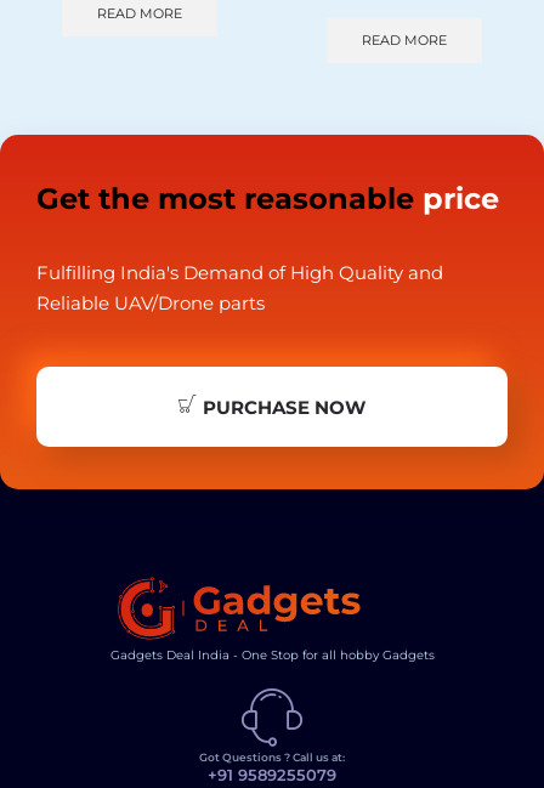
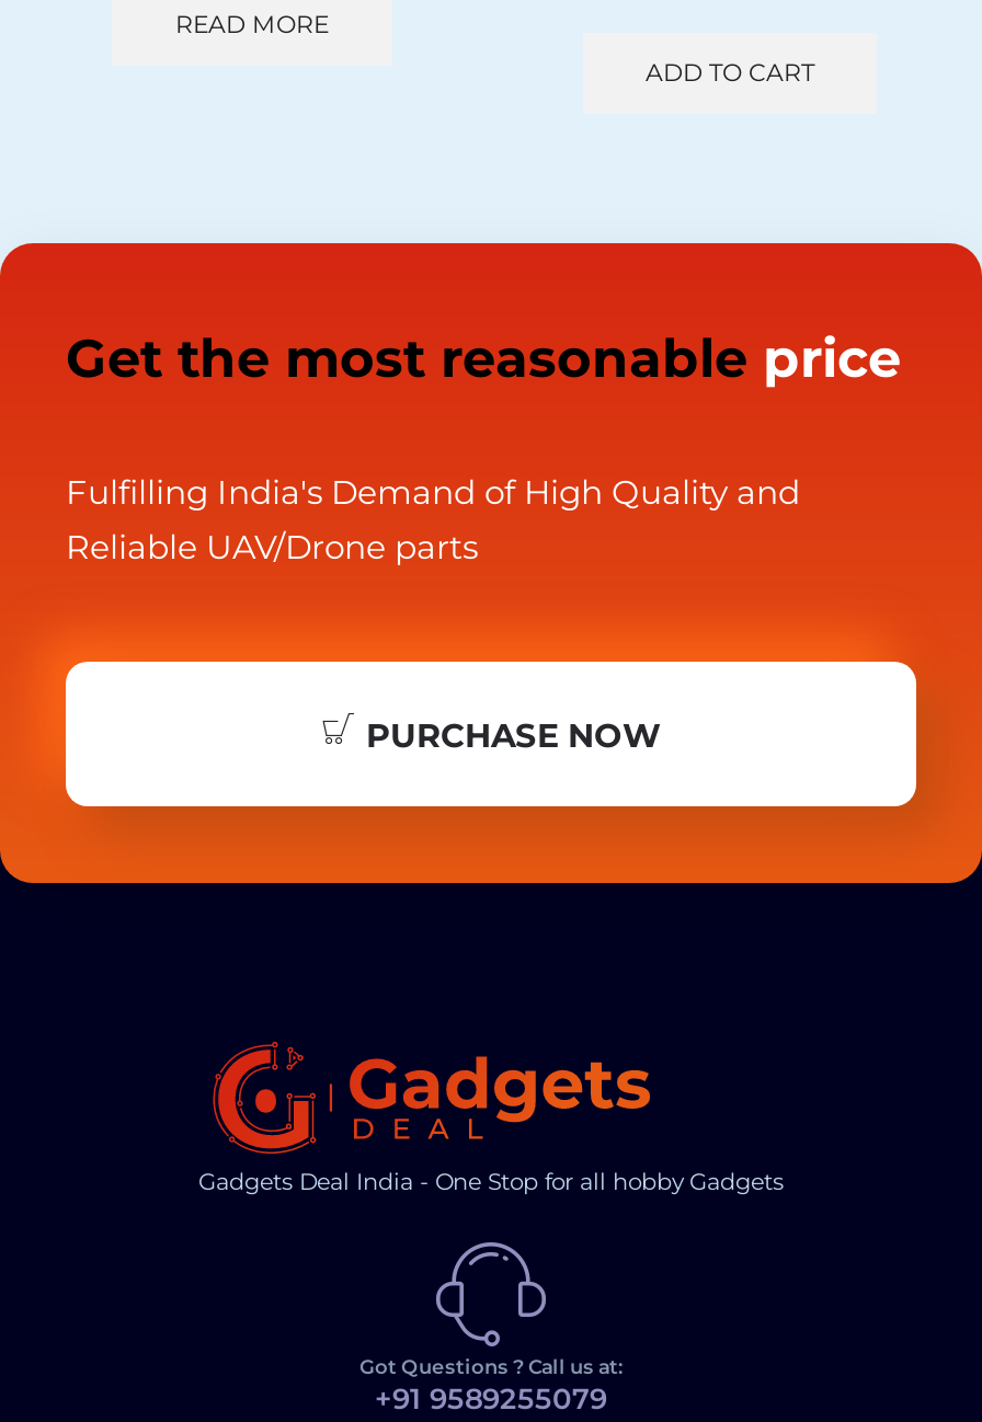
[362,31,447,48] READ MORE -> [646,56,814,87] ADD TO CART

